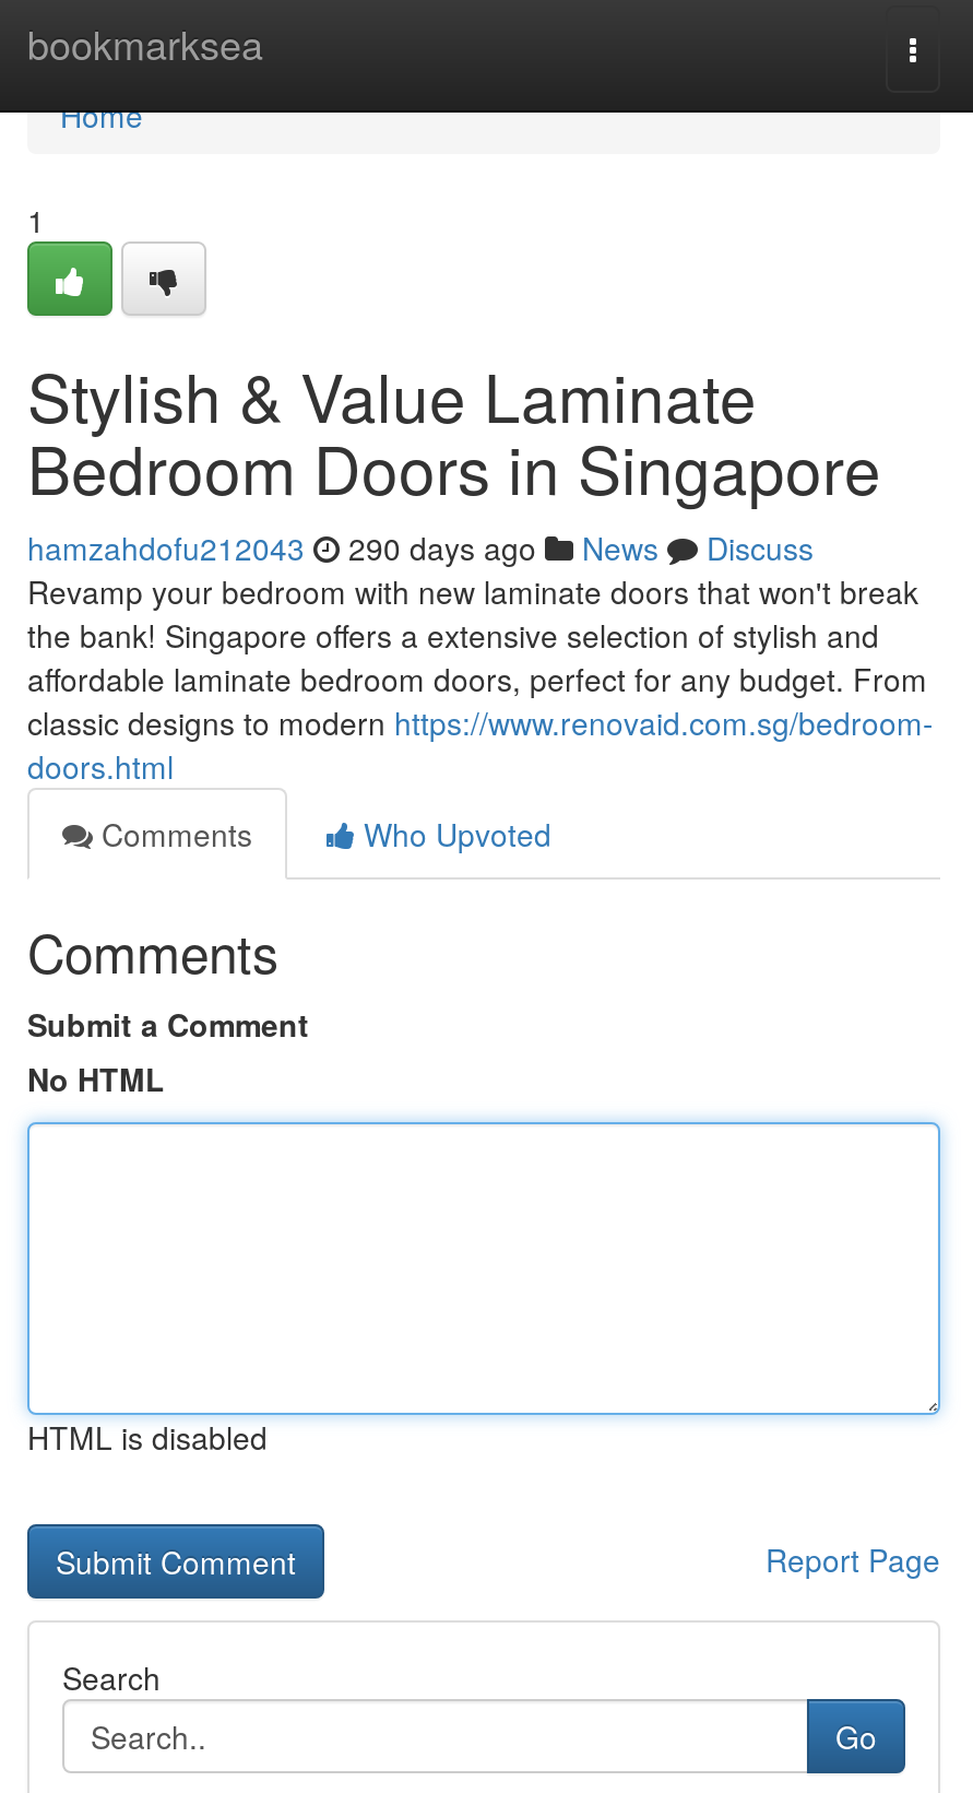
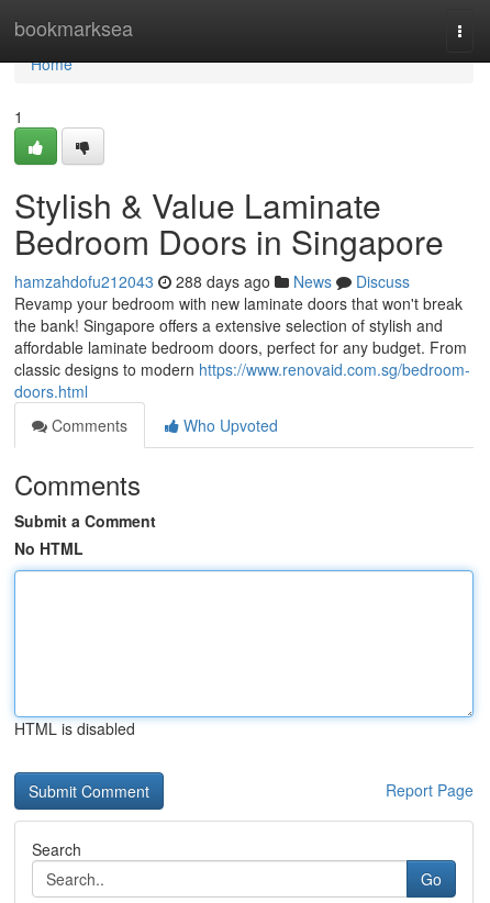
[27,526,814,569] hamzahdofu212043 290 days ago News Discuss -> [14,270,410,292] hamzahdofu212043 288 days ago News Discuss

